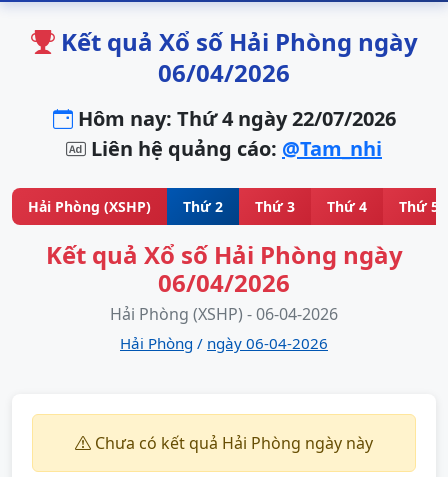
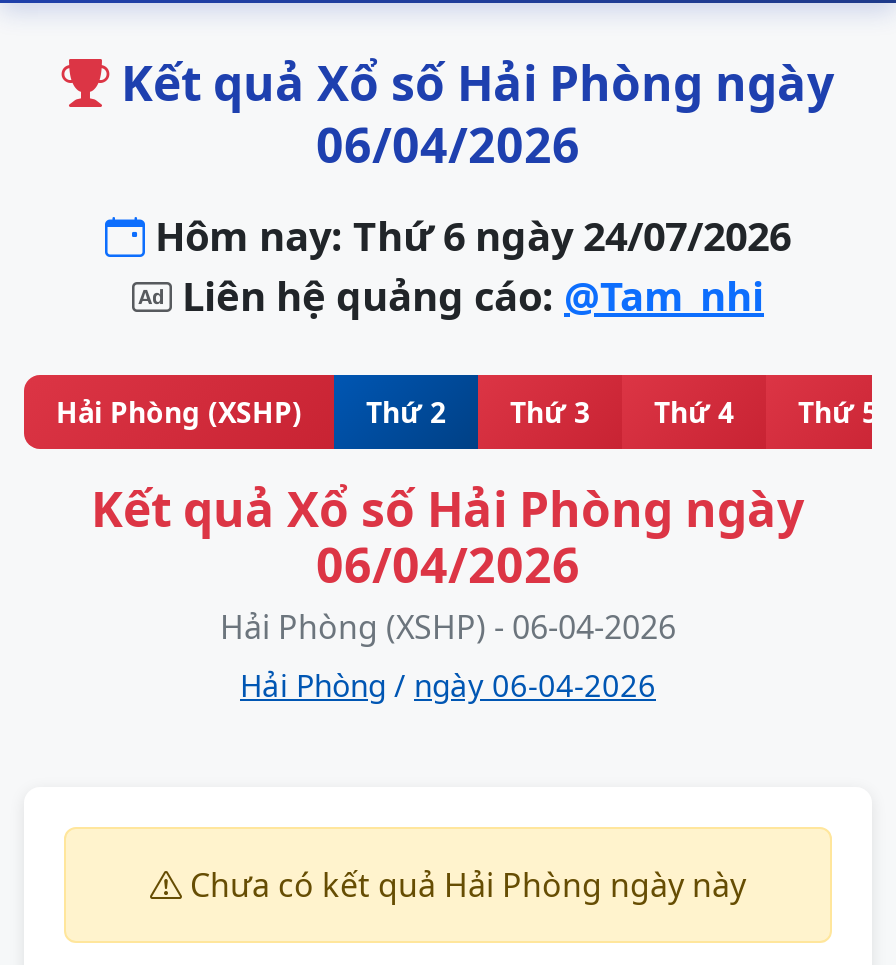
[77,105,395,132] Hôm nay: Thứ 4 ngày 22/07/2026 -> [155,209,791,263] Hôm nay: Thứ 6 ngày 24/07/2026

